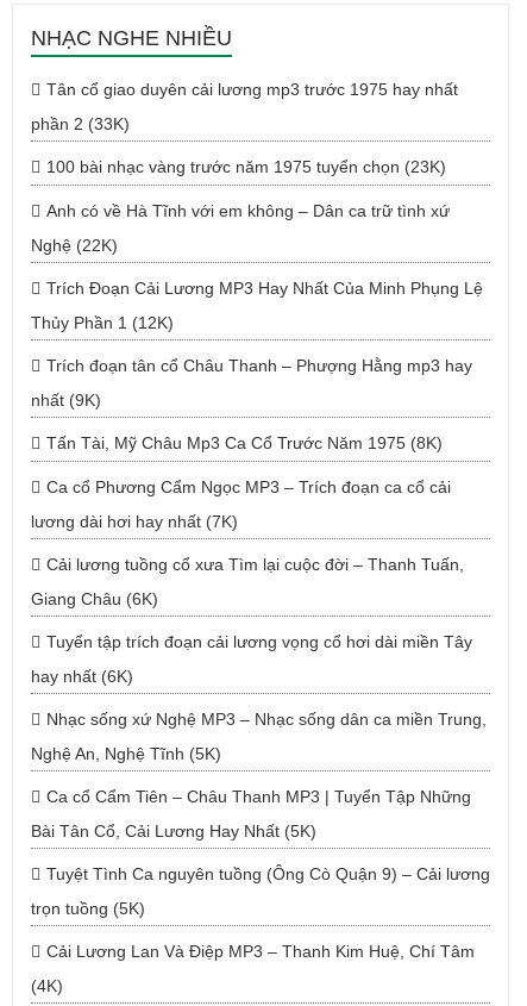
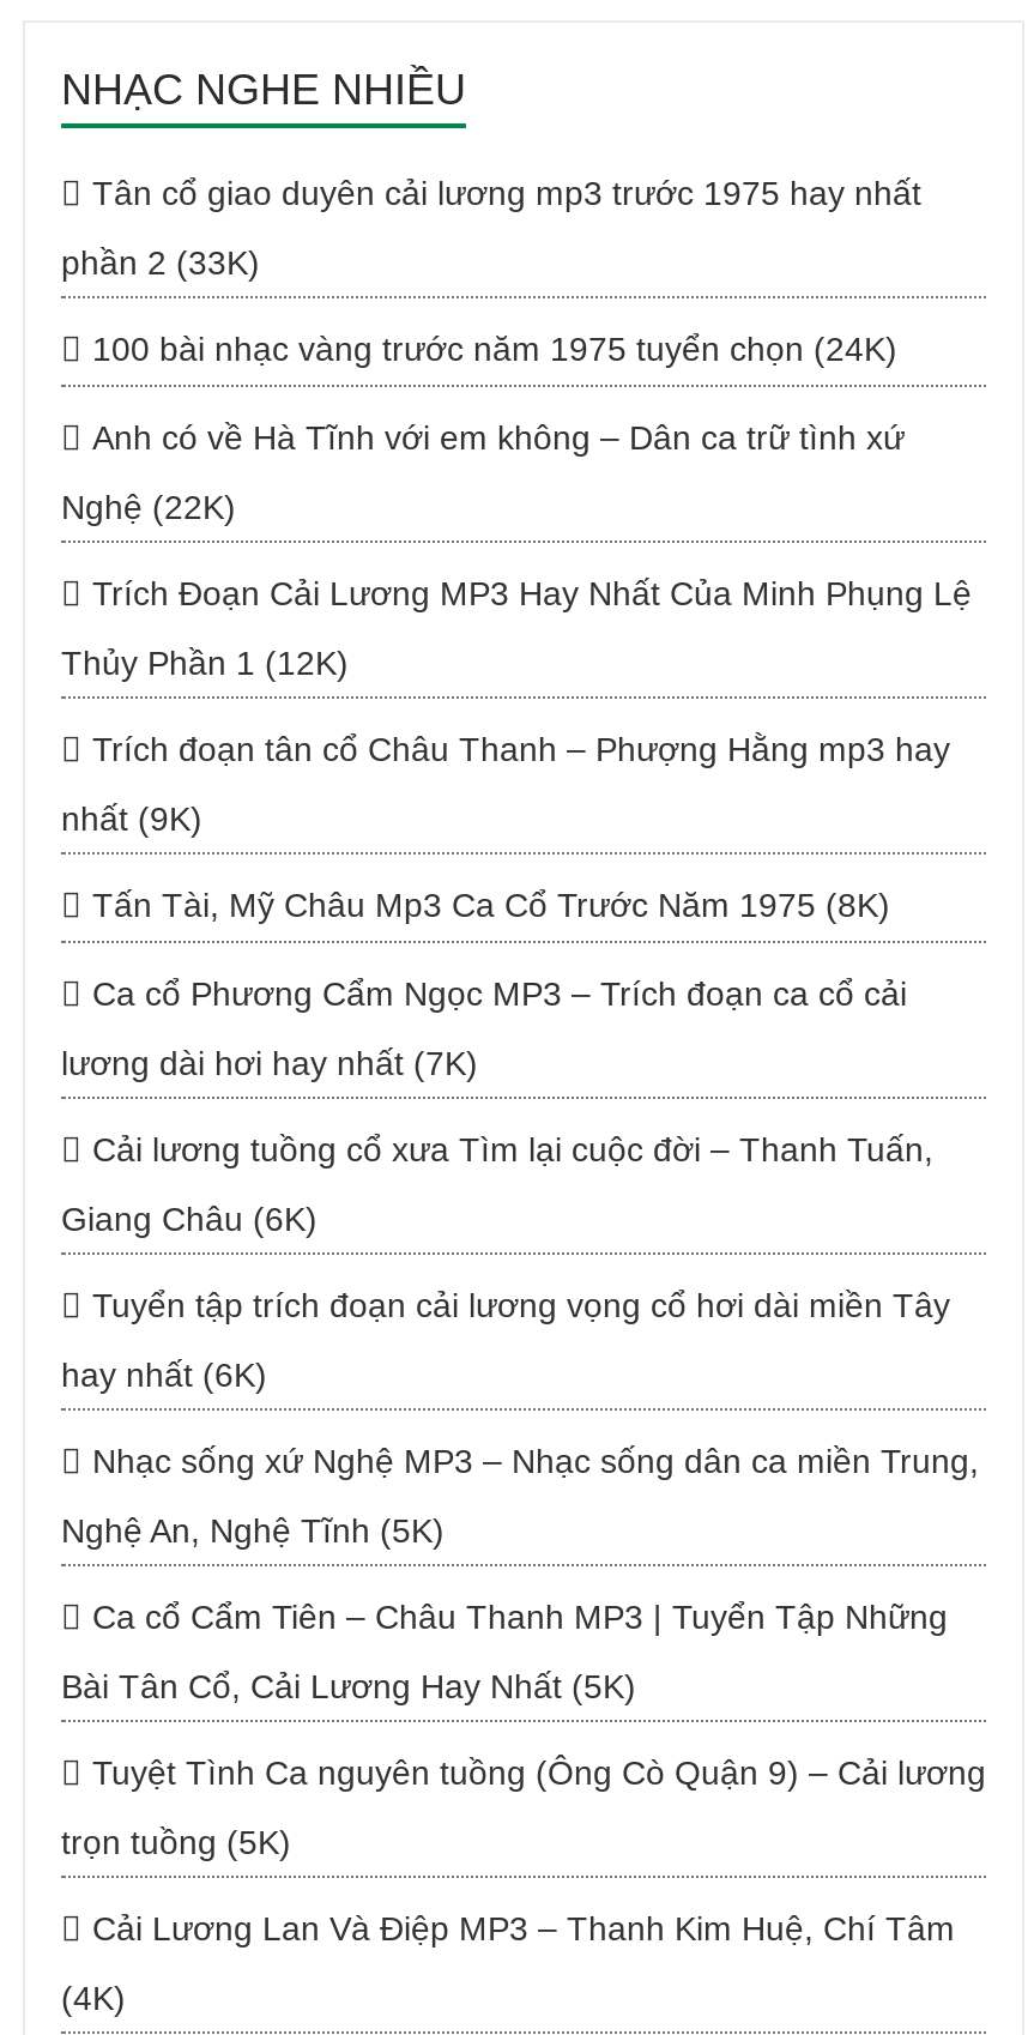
[46,157,446,176] 100 bài nhạc vàng trước năm 1975 tuyển chọn (23K) -> [92,330,897,368] 100 bài nhạc vàng trước năm 1975 tuyển chọn (24K)

